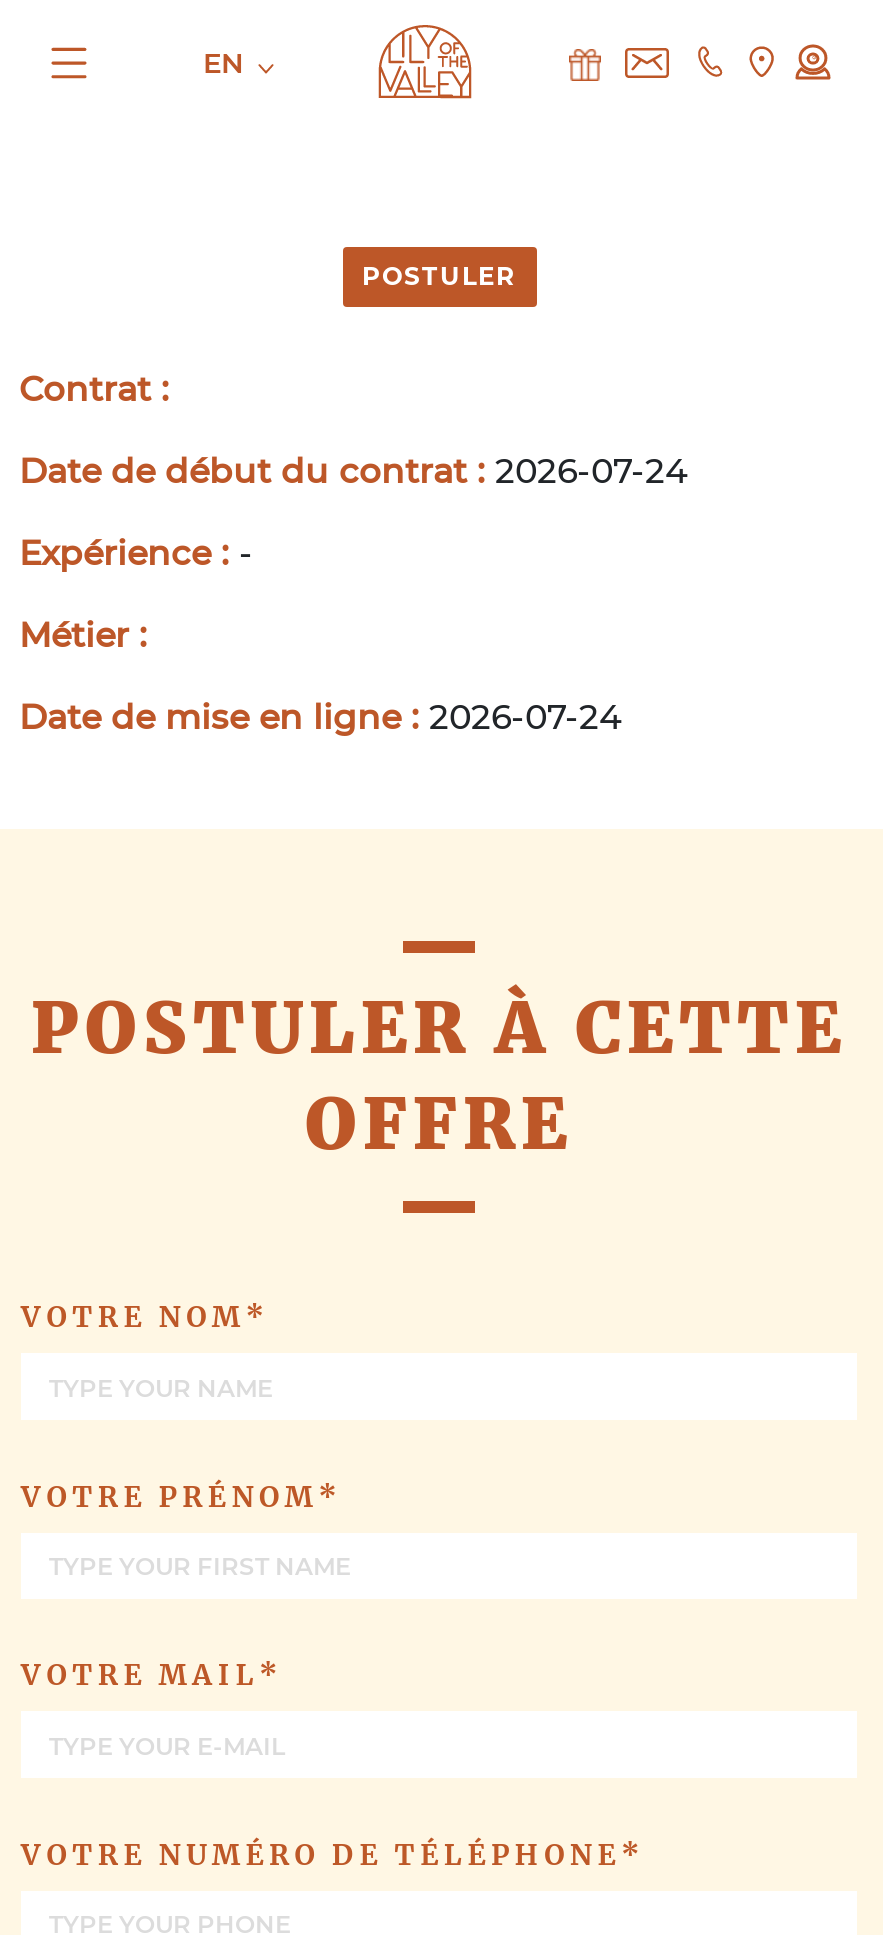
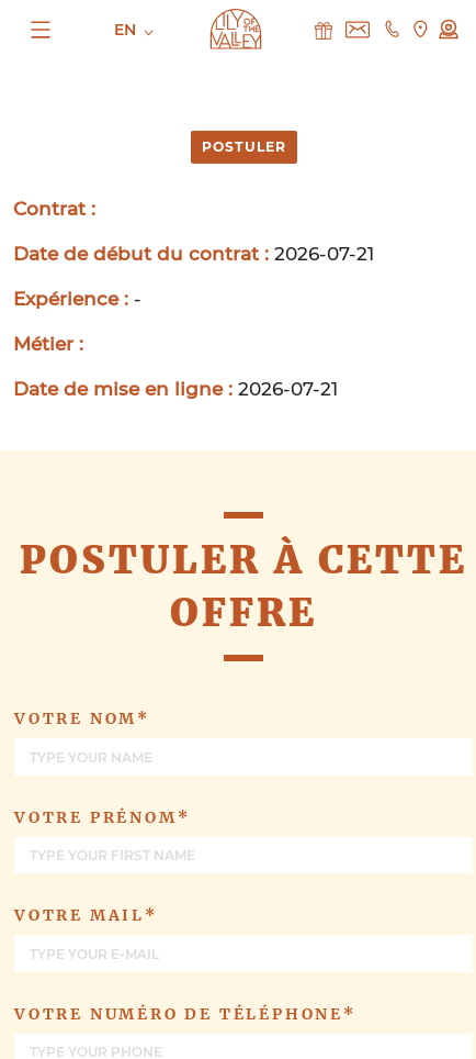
[19,451,687,491] Date de début du contrat : 2026-07-24 -> [13,243,374,265] Date de début du contrat : 2026-07-21
[19,697,621,737] Date de mise en ligne : 2026-07-24 -> [13,378,338,400] Date de mise en ligne : 2026-07-21

